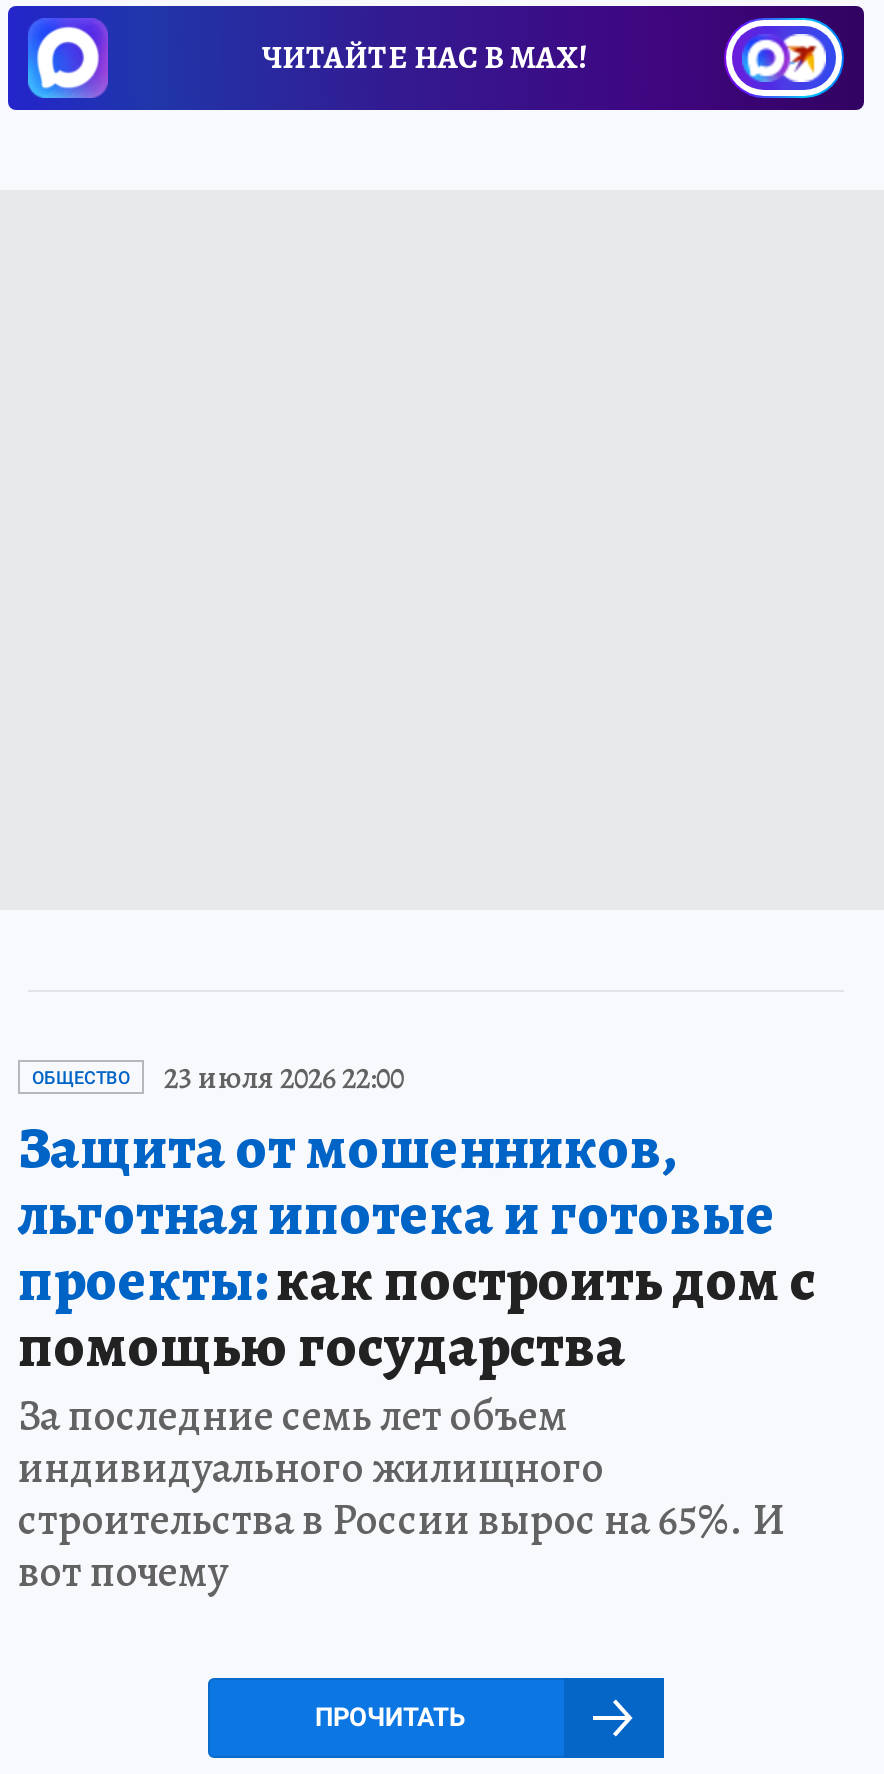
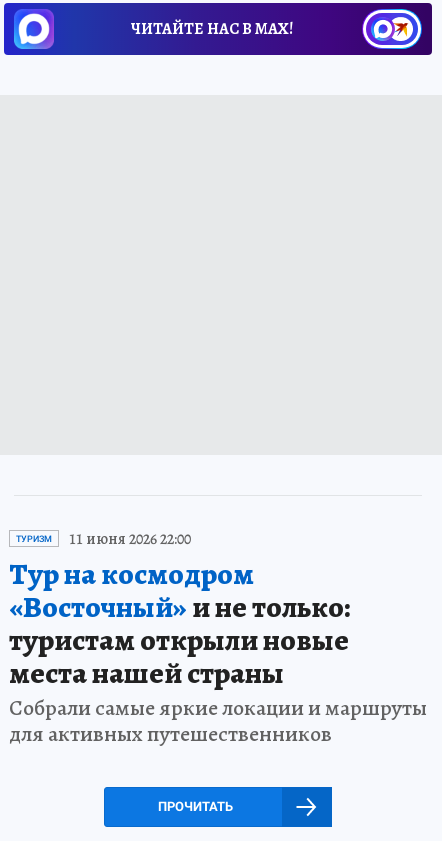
[18,1055,816,1601] ОБЩЕСТВО | 23 июля 2026 22:00 | Защита от мошенников, | льготная ипотека и готовые | проекты:как построить дом с | помощью государства | За последние семь лет объем | индивидуального жилищного | строительства в России вырос на 65%. И | вот почему -> [9,528,427,749] ТУРИЗМ | 11 июня 2026 22:00 | Тур на космодром | «Восточный»и не только: | туристам открыли новые | места нашей страны | Собрали самые яркие локации и маршруты | для активных путешественников

